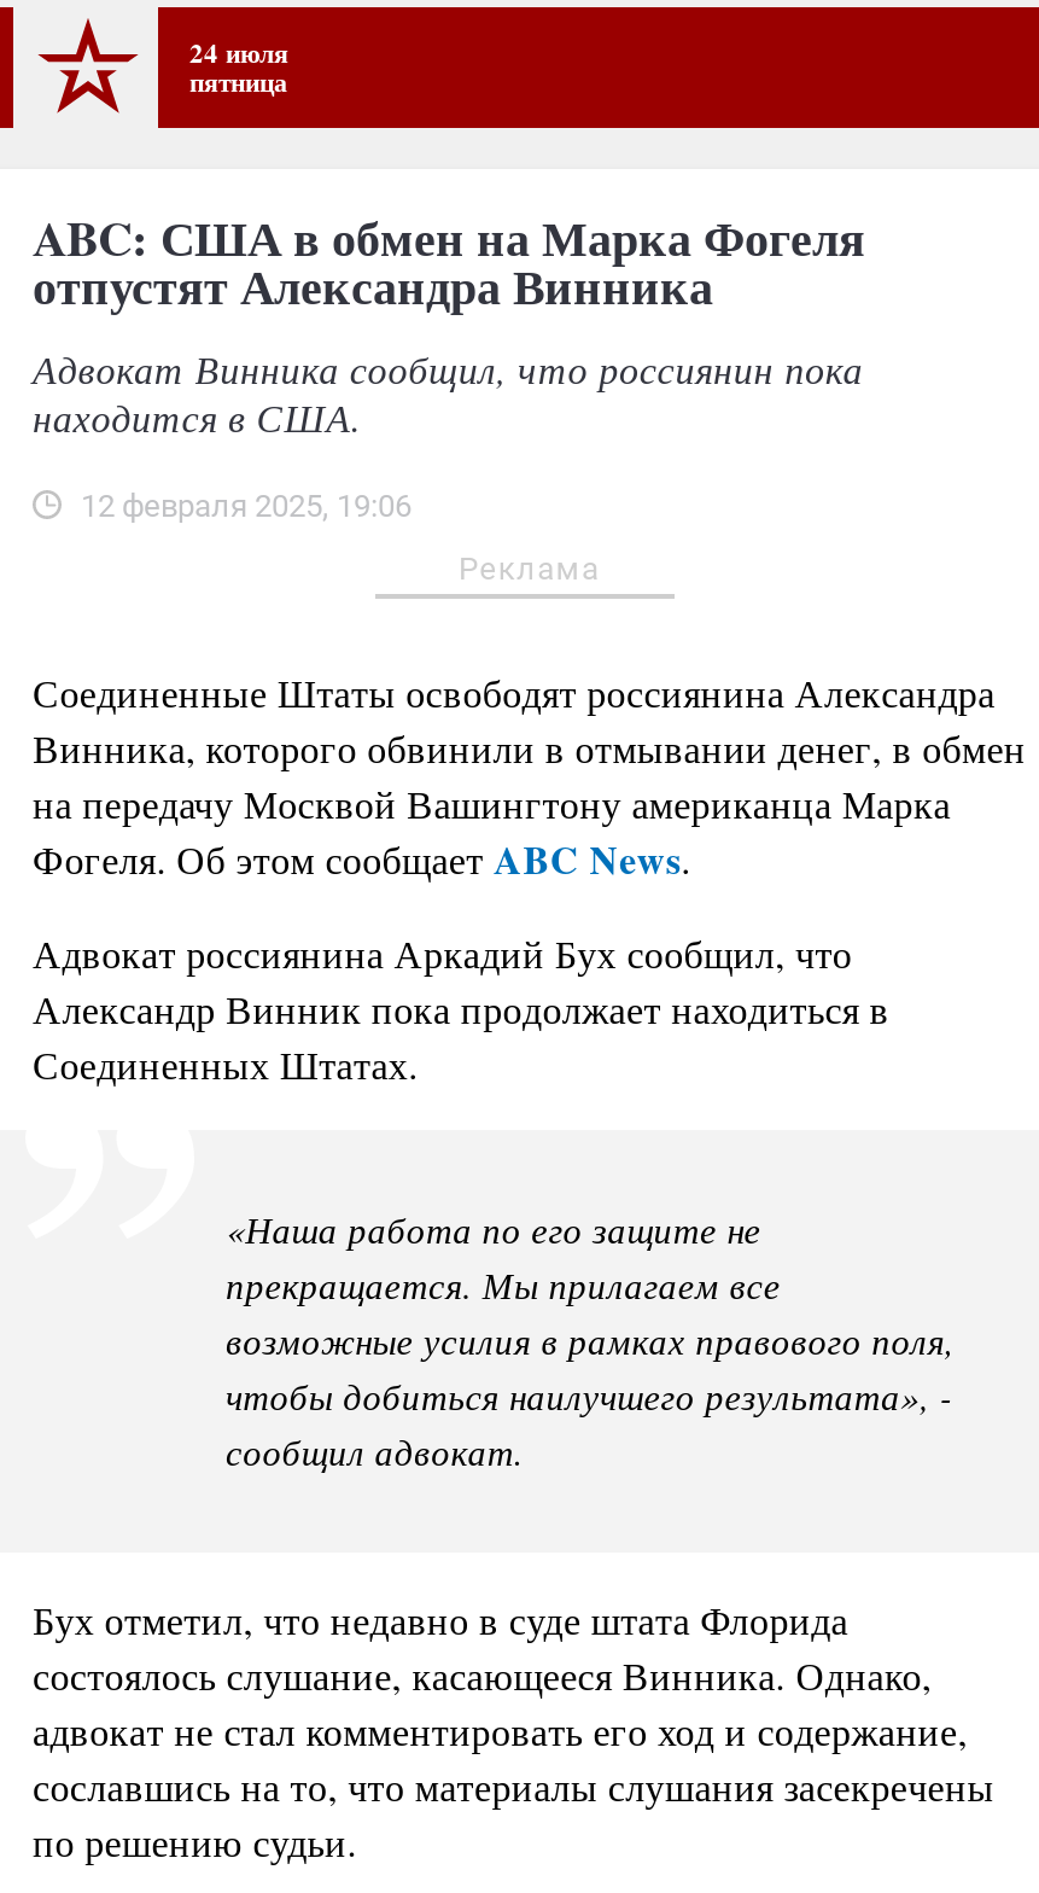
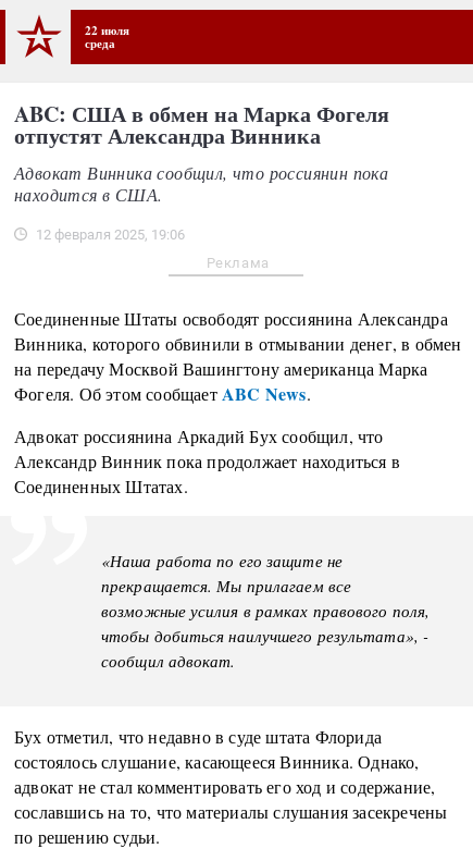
[189,31,288,101] 24 июля | пятница -> [85,21,129,52] 22 июля | среда

